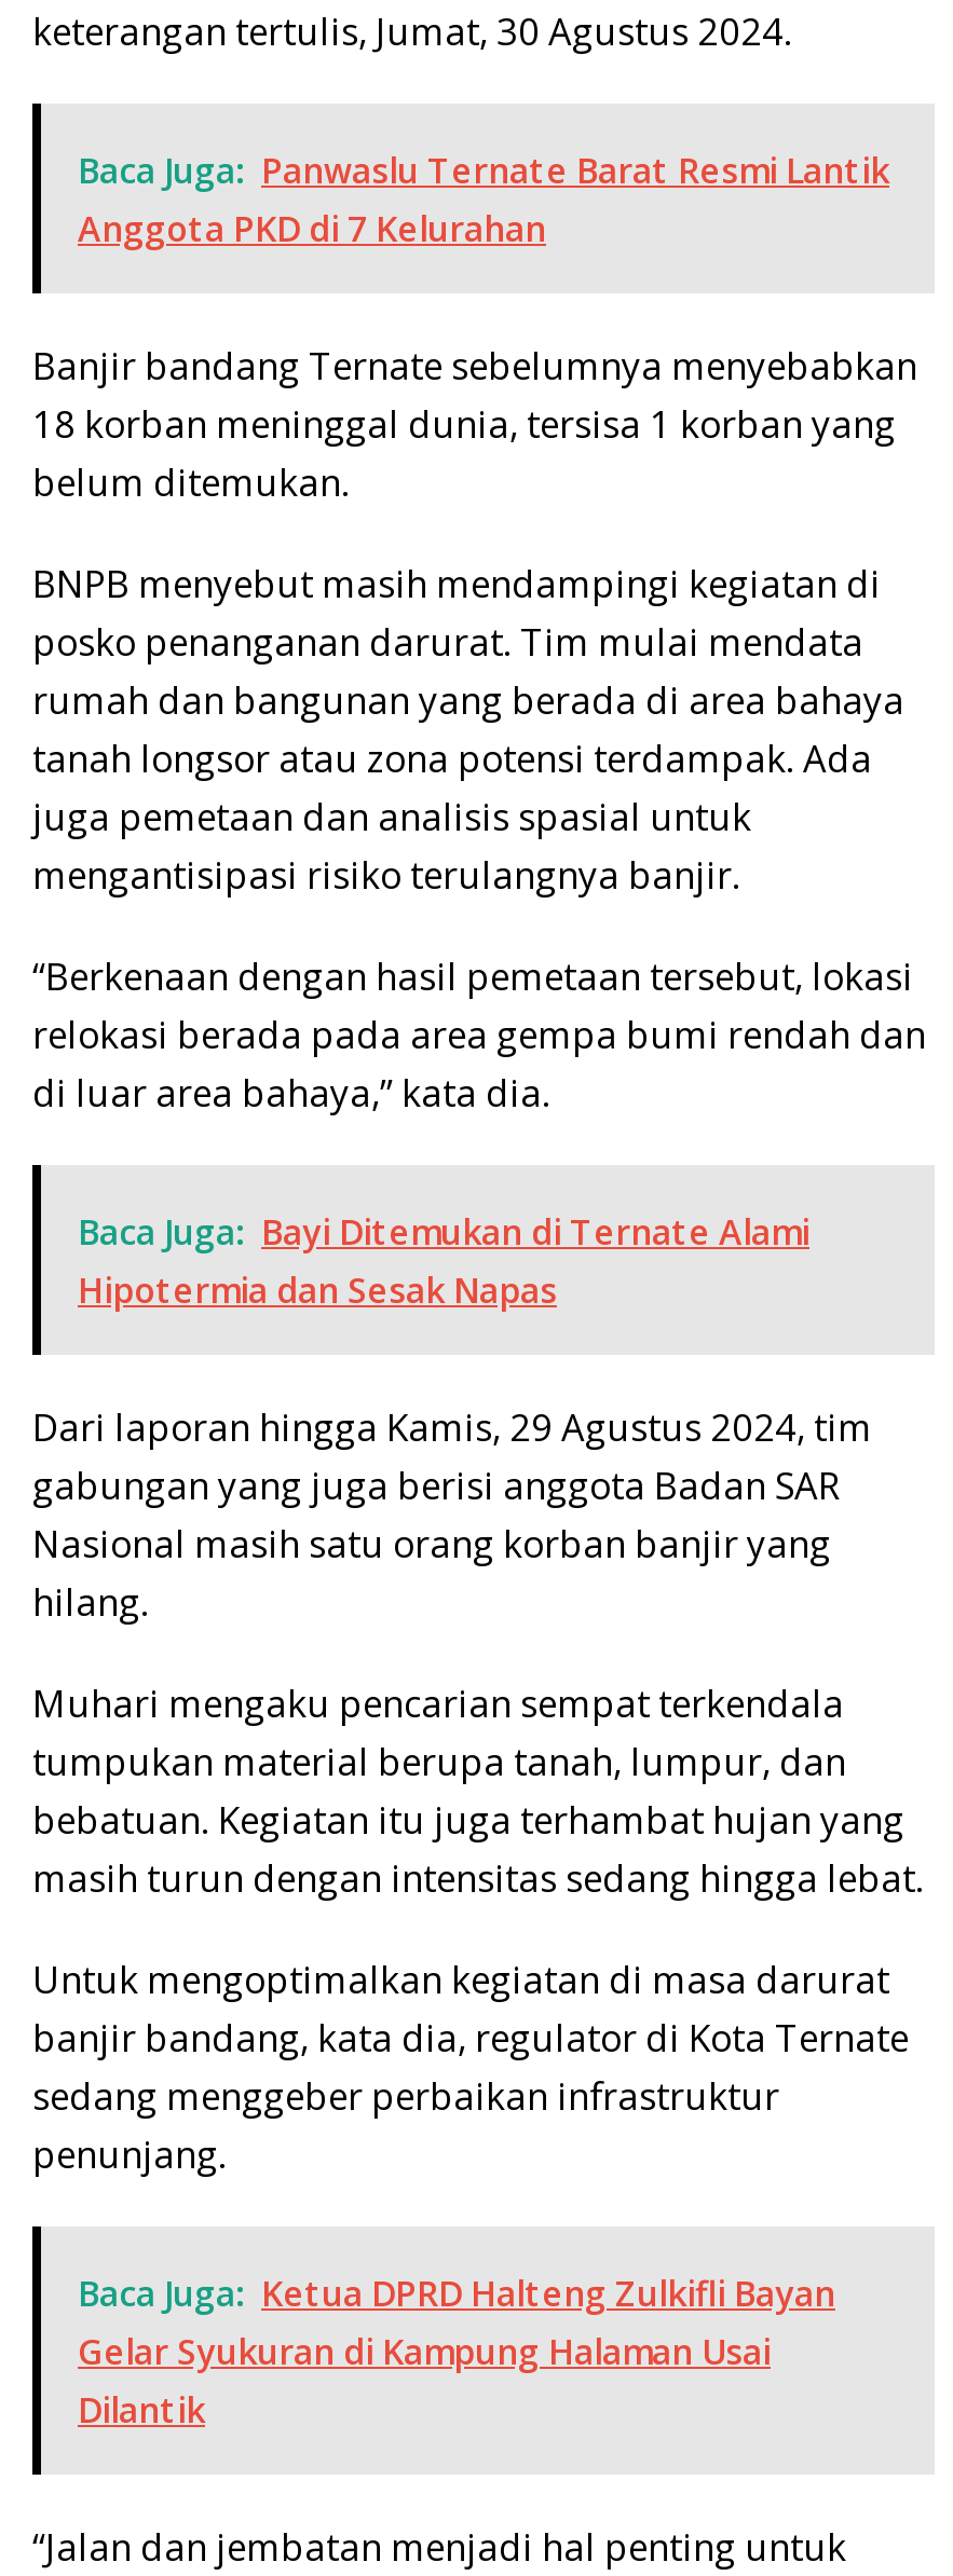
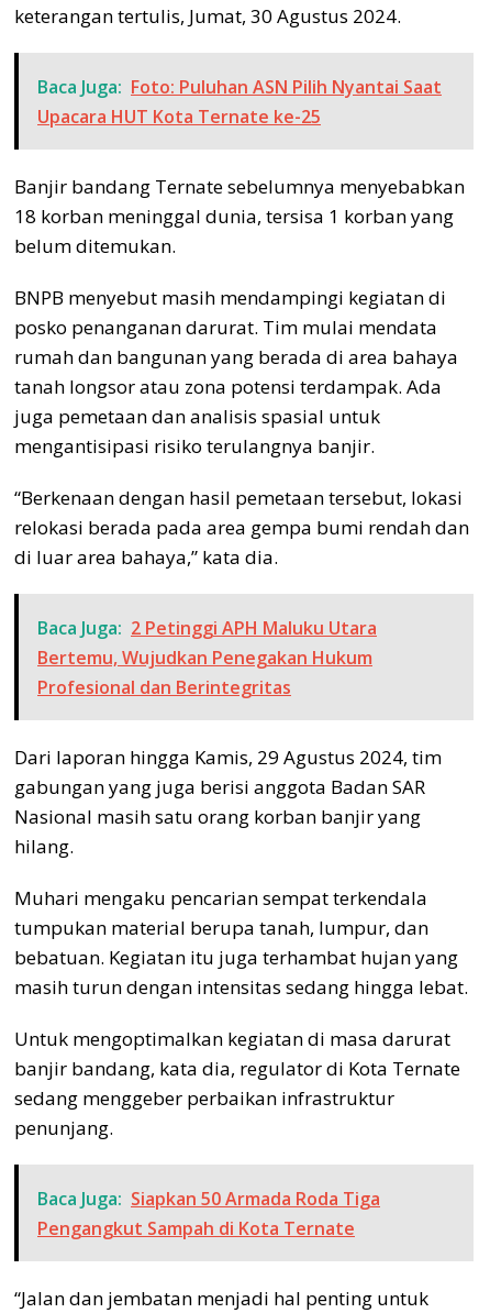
[78,146,889,251] Baca Juga: Panwaslu Ternate Barat Resmi Lantik | Anggota PKD di 7 Kelurahan -> [37,74,442,128] Baca Juga: Foto: Puluhan ASN Pilih Nyantai Saat | Upacara HUT Kota Ternate ke-25
[78,1207,809,1313] Baca Juga: Bayi Ditemukan di Ternate Alami | Hipotermia dan Sesak Napas -> [37,615,377,699] Baca Juga: 2 Petinggi APH Maluku Utara | Bertemu, Wujudkan Penegakan Hukum | Profesional dan Berintegritas
moved [32,1401,924,2178] -> [14,744,468,1140]: Dari laporan hingga Kamis, 29 Agustus 2024, tim | gabungan yang juga berisi anggota Badan SAR | Nasional masih satu orang korban banjir yang | ... | sedang menggeber perbaikan infrastruktur | penunjang.
[78,2269,835,2433] Baca Juga: Ketua DPRD Halteng Zulkifli Bayan | Gelar Syukuran di Kampung Halaman Usai | Dilantik -> [37,1186,380,1240] Baca Juga: Siapkan 50 Armada Roda Tiga | Pengangkut Sampah di Kota Ternate

